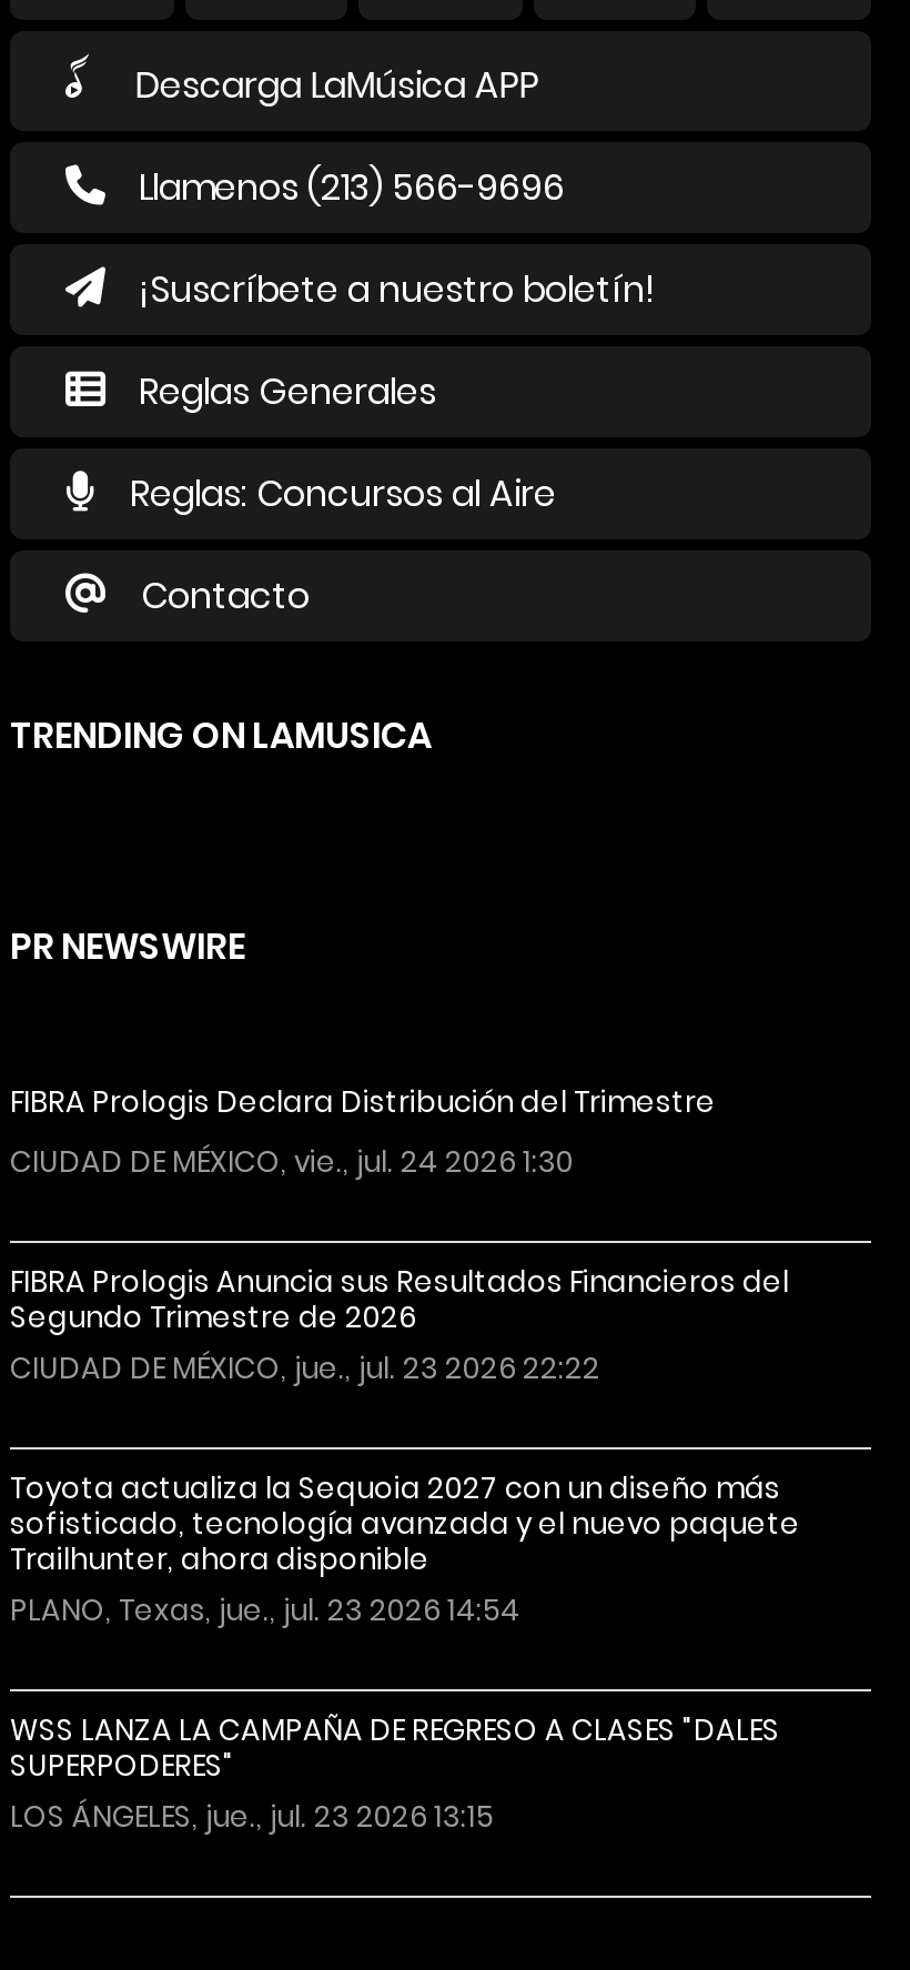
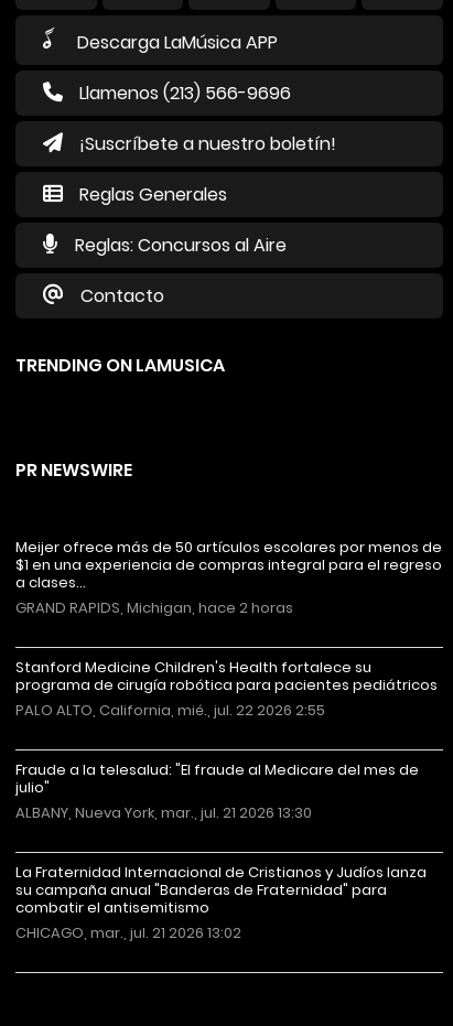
[10,1081,716,1183] FIBRA Prologis Declara Distribución del Trimestre | CIUDAD DE MÉXICO, vie., jul. 24 2026 1:30 -> [15,536,442,618] Meijer ofrece más de 50 artículos escolares por menos de | $1 en una experiencia de compras integral para el regreso | a clases… | GRAND RAPIDS, Michigan, hace 2 horas
[10,1260,789,1389] FIBRA Prologis Anuncia sus Resultados Financieros del | Segundo Trimestre de 2026 | CIUDAD DE MÉXICO, jue., jul. 23 2026 22:22 -> [15,657,438,721] Stanford Medicine Children's Health fortalece su | programa de cirugía robótica para pacientes pediátricos | PALO ALTO, California, mié., jul. 22 2026 2:55
[10,1467,800,1631] Toyota actualiza la Sequoia 2027 con un diseño más | sofisticado, tecnología avanzada y el nuevo paquete | Trailhunter, ahora disponible | PLANO, Texas, jue., jul. 23 2026 14:54 -> [15,759,419,823] Fraude a la telesalud: "El fraude al Medicare del mes de | julio" | ALBANY, Nueva York, mar., jul. 21 2026 13:30
[10,1709,780,1837] WSS LANZA LA CAMPAÑA DE REGRESO A CLASES "DALES | SUPERPODERES" | LOS ÁNGELES, jue., jul. 23 2026 13:15 -> [15,862,427,943] La Fraternidad Internacional de Cristianos y Judíos lanza | su campaña anual "Banderas de Fraternidad" para | combatir el antisemitismo | CHICAGO, mar., jul. 21 2026 13:02

